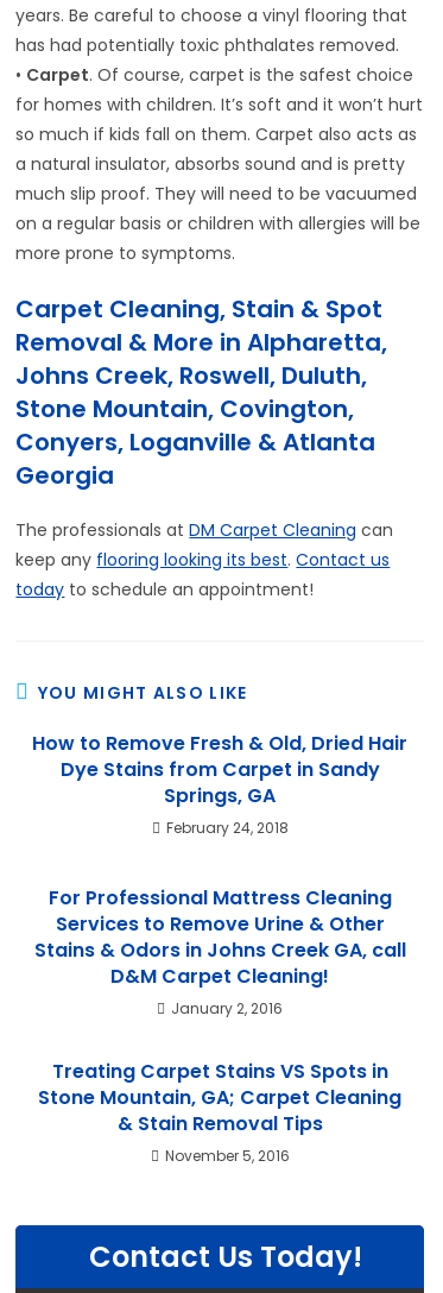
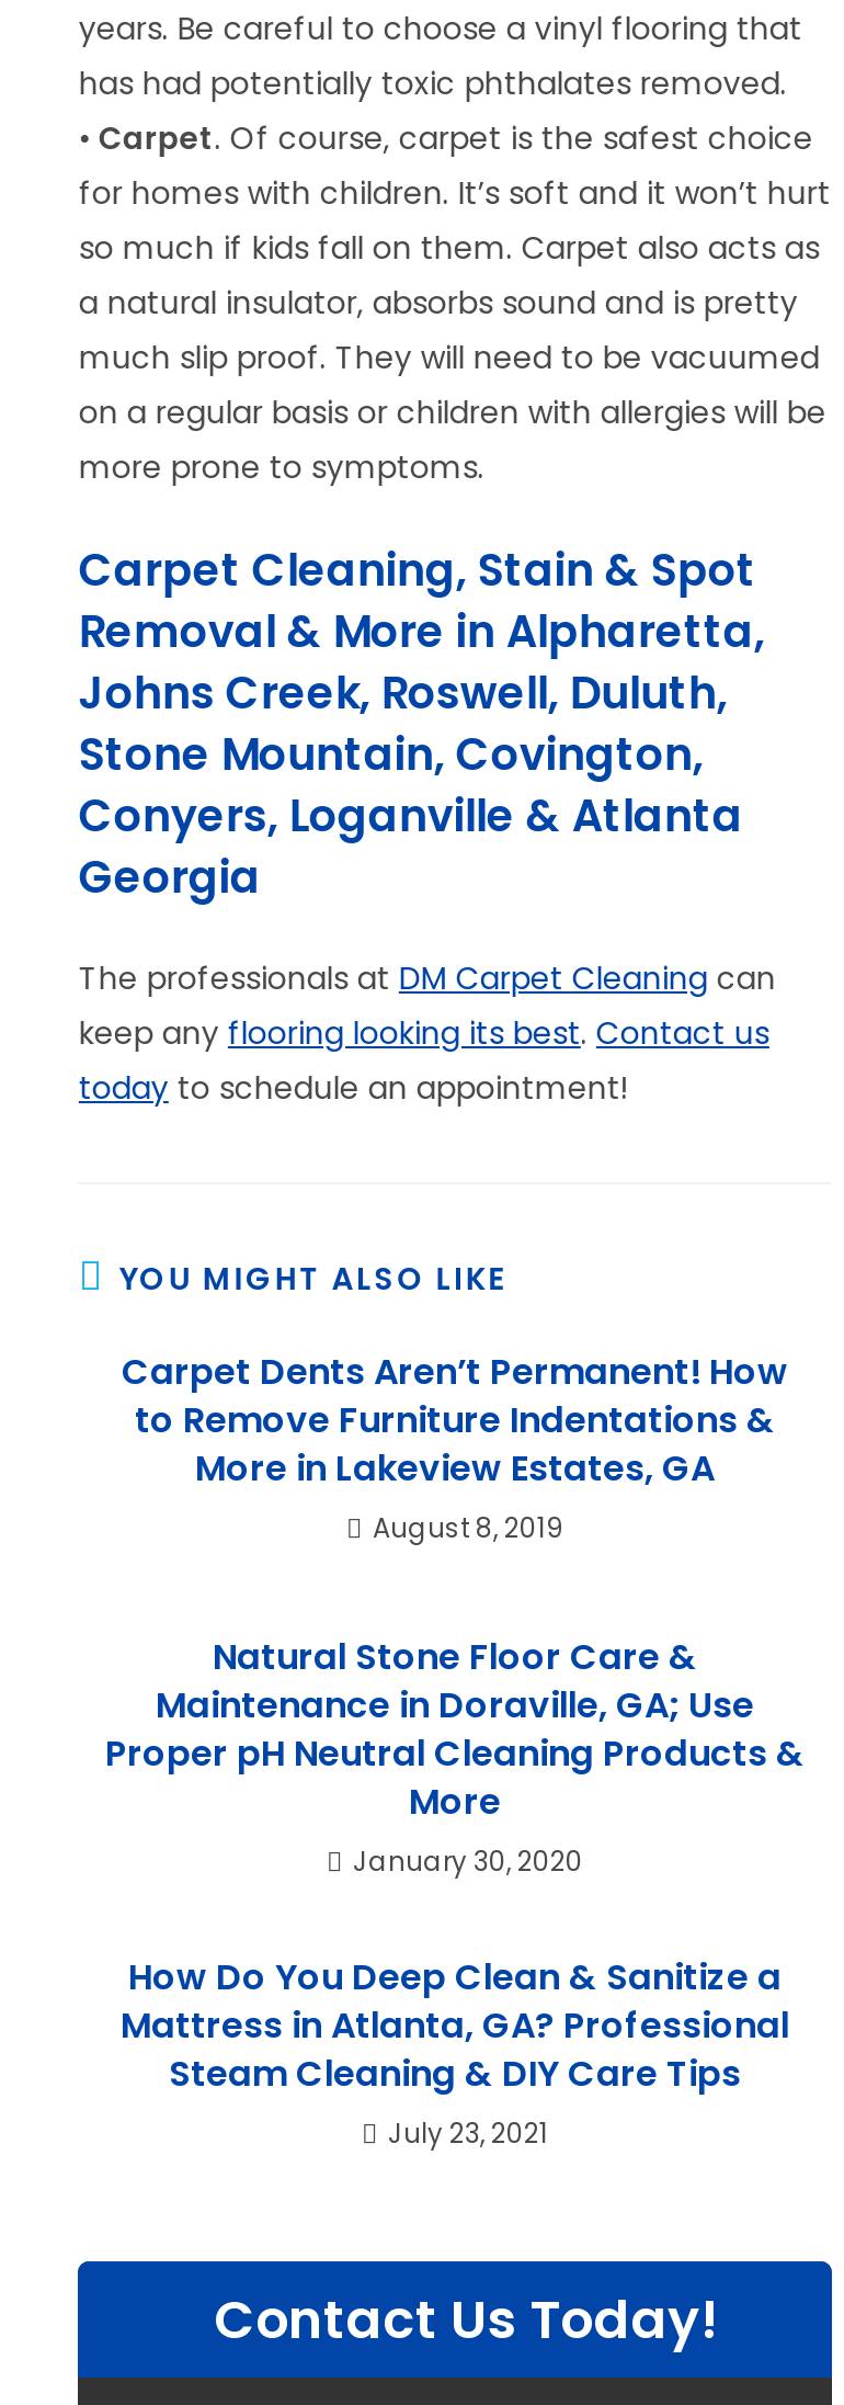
[32,730,407,838] How to Remove Fresh & Old, Dried Hair | Dye Stains from Carpet in Sandy | Springs, GA | February 24, 2018 -> [122,1347,788,1547] Carpet Dents Aren’t Permanent! How | to Remove Furniture Indentations & | More in Lakeview Estates, GA | August 8, 2019
[34,885,406,1019] For Professional Mattress Cleaning | Services to Remove Urine & Other | Stains & Odors in Johns Creek GA, call | D&M Carpet Cleaning! | January 2, 2016 -> [105,1633,805,1880] Natural Stone Floor Care & | Maintenance in Doraville, GA; Use | Proper pH Neutral Cleaning Products & | More | January 30, 2020
[38,1058,401,1166] Treating Carpet Stains VS Spots in | Stone Mountain, GA; Carpet Cleaning | & Stain Removal Tips | November 5, 2016 -> [121,1953,789,2152] How Do You Deep Clean & Sanitize a | Mattress in Atlanta, GA? Professional | Steam Cleaning & DIY Care Tips | July 23, 2021

